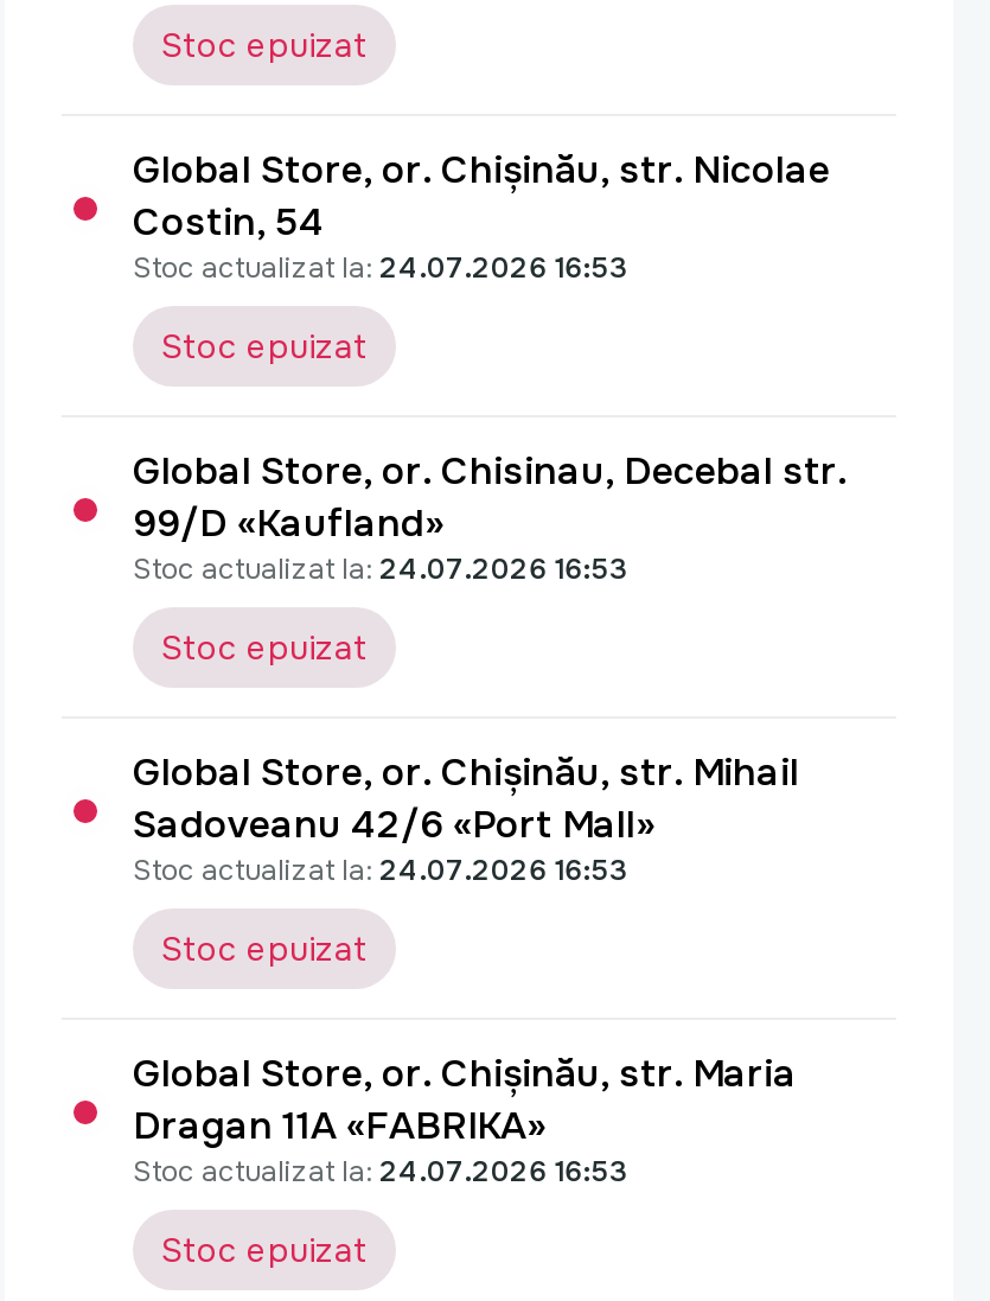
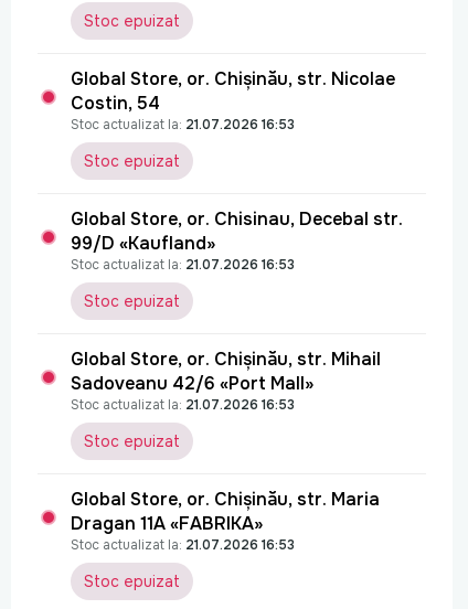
[133,249,626,287] Stoc actualizat la: 24.07.2026 16:53 -> [71,116,295,133] Stoc actualizat la: 21.07.2026 16:53
[133,550,626,588] Stoc actualizat la: 24.07.2026 16:53 -> [71,256,295,274] Stoc actualizat la: 21.07.2026 16:53
[133,852,626,889] Stoc actualizat la: 24.07.2026 16:53 -> [71,396,295,414] Stoc actualizat la: 21.07.2026 16:53
[133,1153,626,1191] Stoc actualizat la: 24.07.2026 16:53 -> [71,536,295,554] Stoc actualizat la: 21.07.2026 16:53

